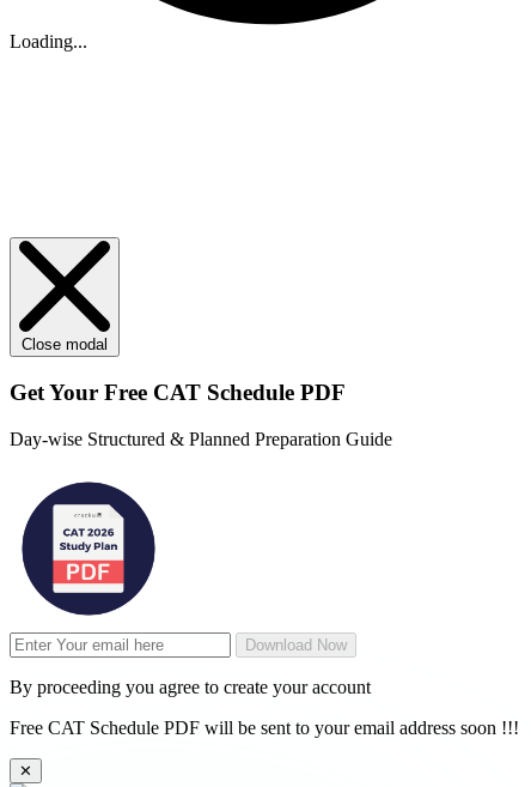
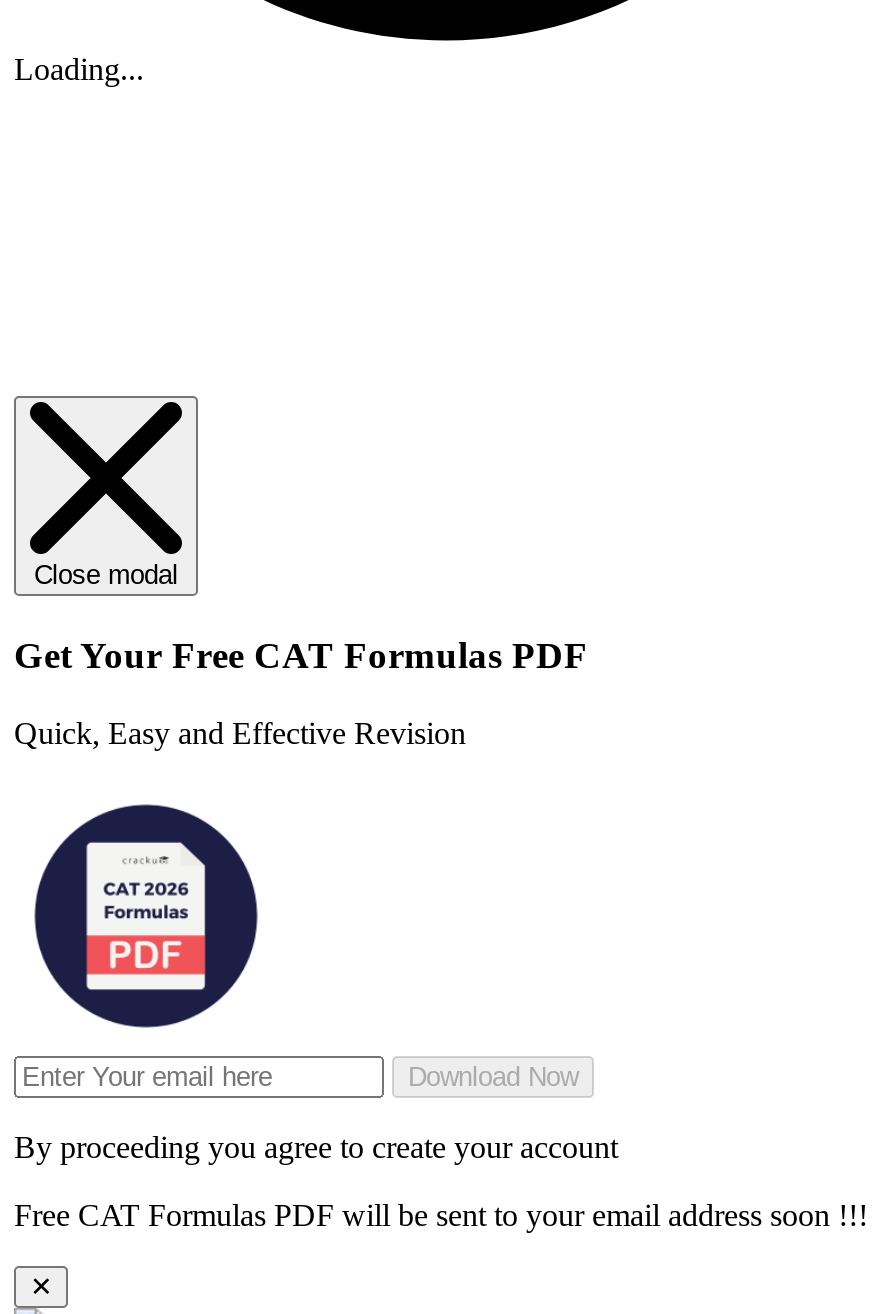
[10,380,346,405] Get Your Free CAT Schedule PDF -> [14,634,588,676] Get Your Free CAT Formulas PDF
[10,428,392,449] Day-wise Structured & Planned Preparation Guide -> [14,715,466,749] Quick, Easy and Effective Revision
[10,717,519,738] Free CAT Schedule PDF will be sent to your email address soon !!! -> [14,1197,868,1231] Free CAT Formulas PDF will be sent to your email address soon !!!

